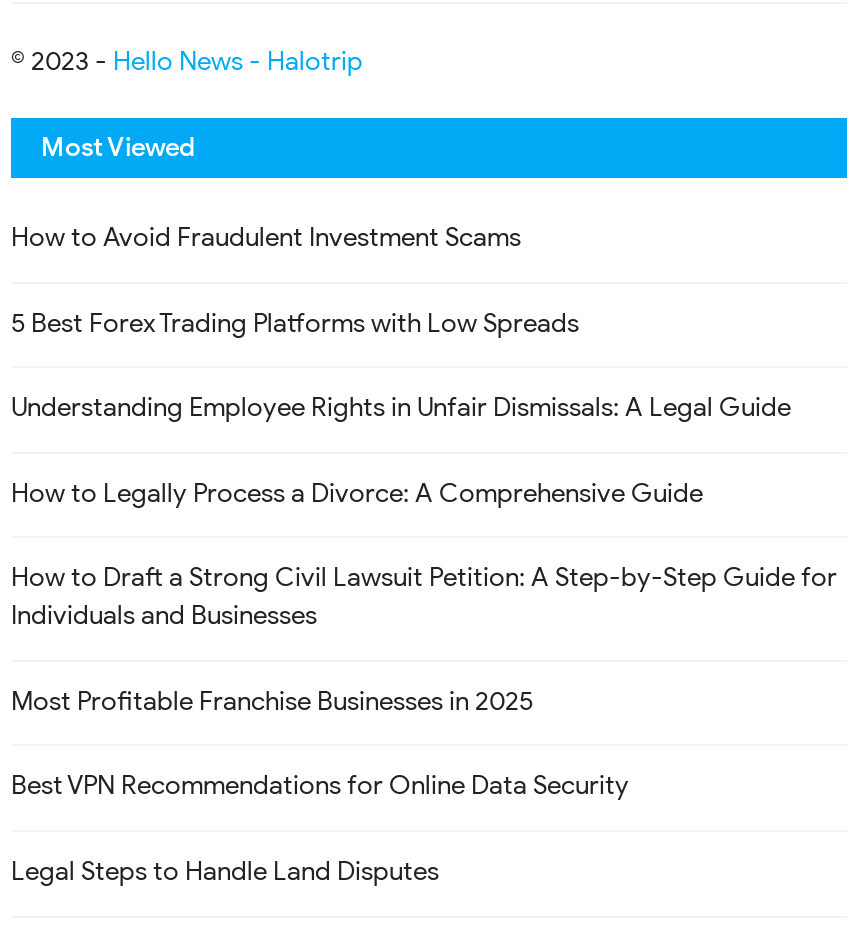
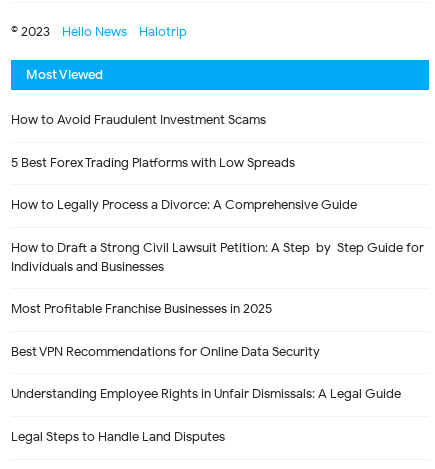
moved [11,390,791,424] -> [11,385,401,402]: Understanding Employee Rights in Unfair Dismissals: A Legal Guide
moved [11,475,837,803] -> [11,196,424,360]: How to Legally Process a Divorce: A Comprehensive Guide | How to Draft a Strong Civil Lawsuit Petition: A Step-by-Step Guide for | Individuals and Businesses | Most Profitable Franchise Businesses in 2025 | Best VPN Recommendations for Online Data Security

